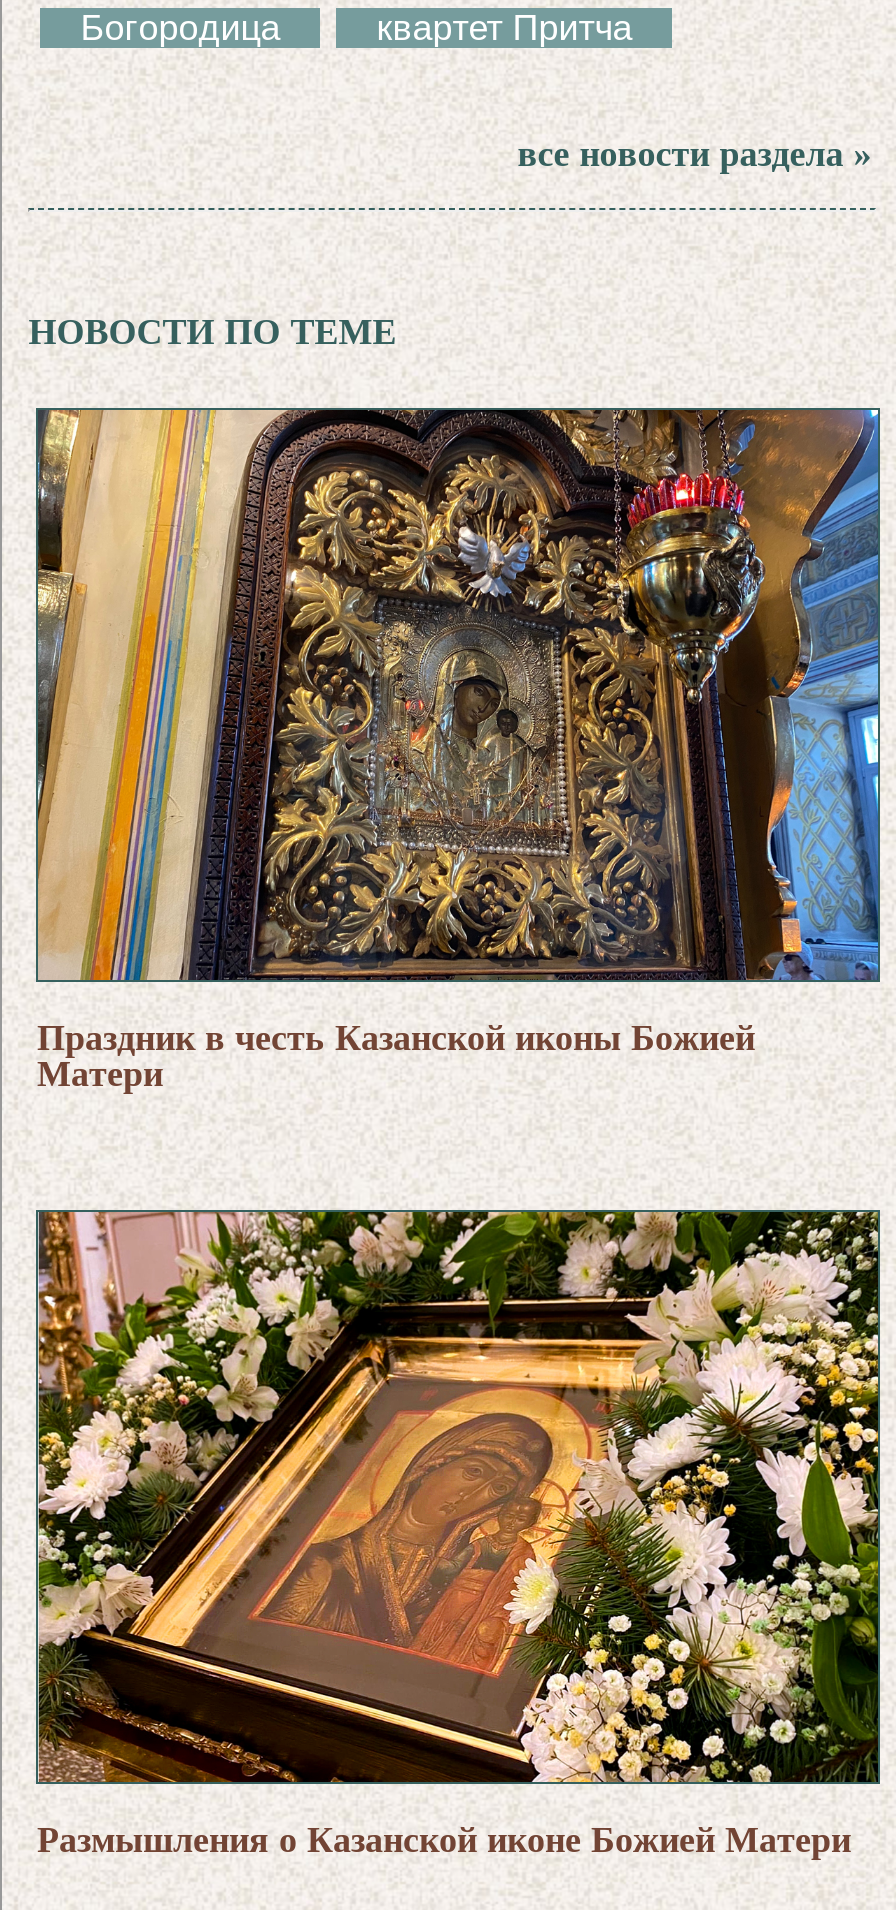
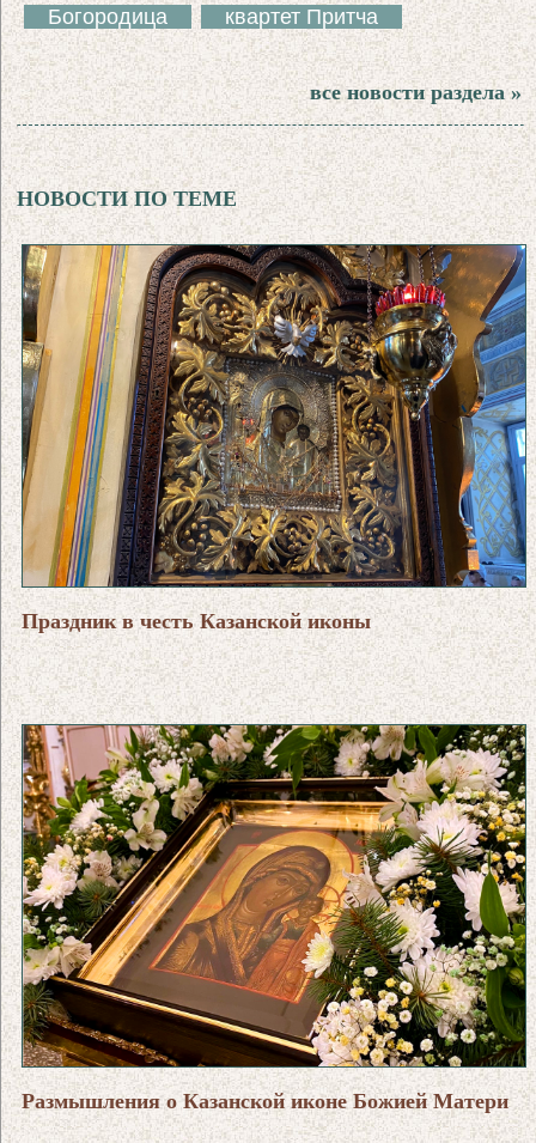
[37,1017,755,1093] Праздник в честь Казанской иконы Божией | Матери -> [22,609,371,633] Праздник в честь Казанской иконы

